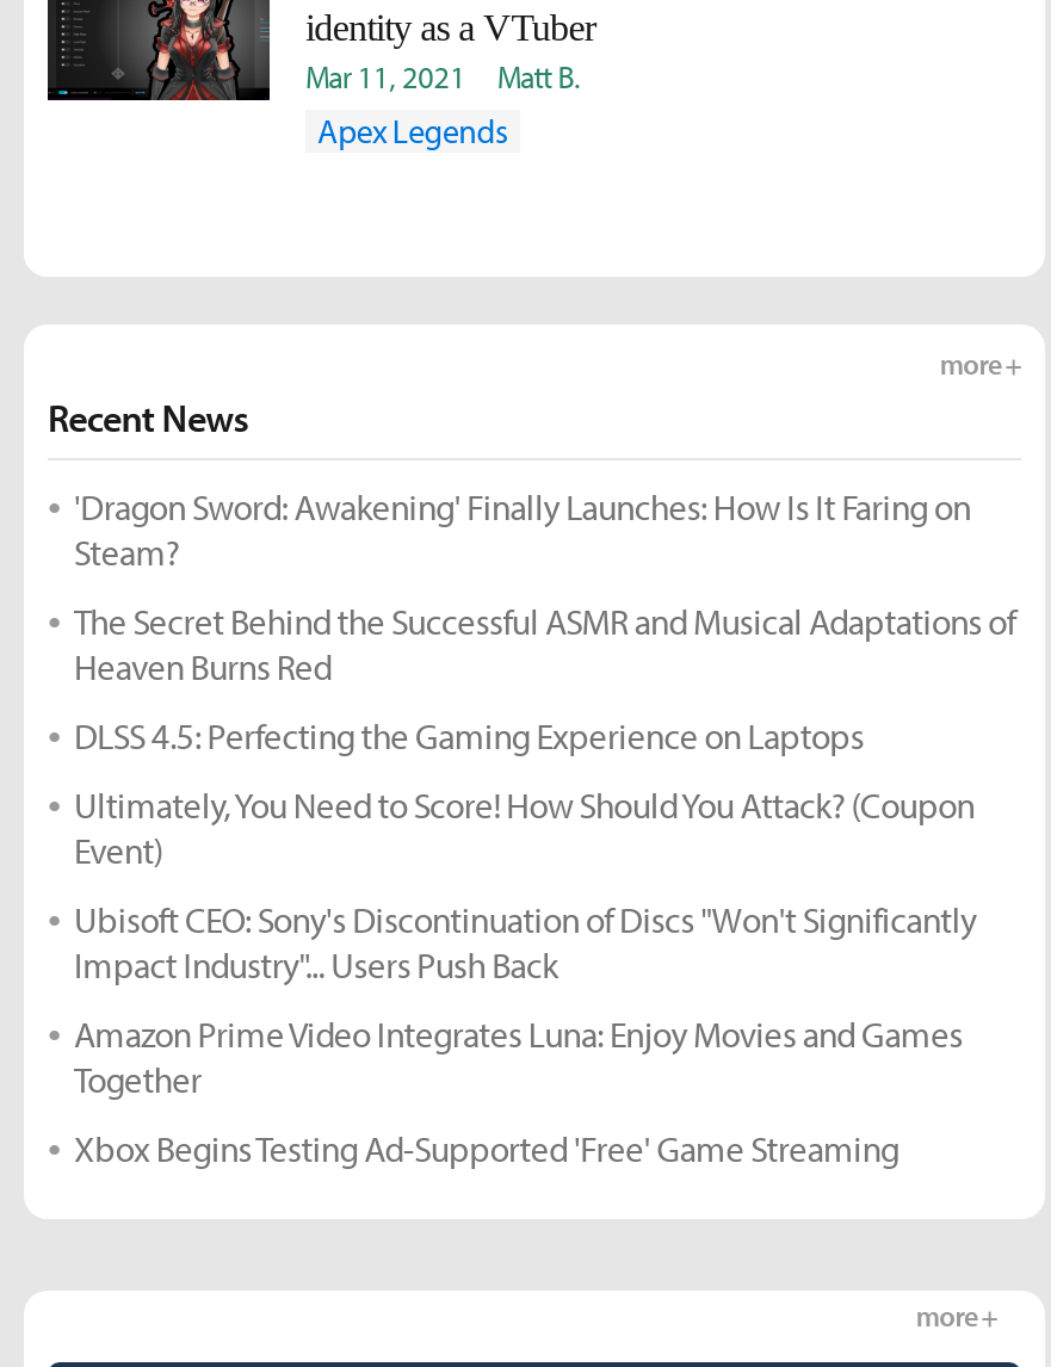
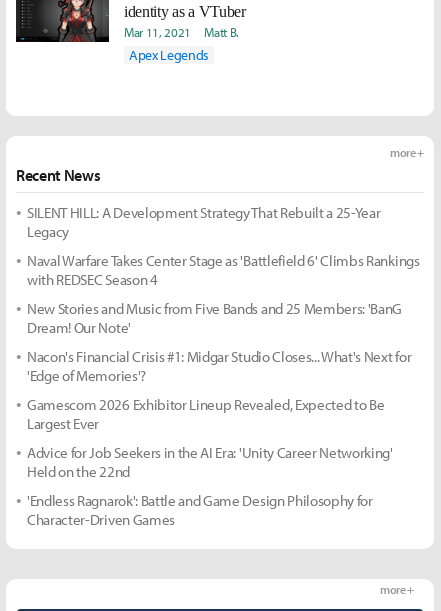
[74,484,971,575] 'Dragon Sword: Awakening' Finally Launches: How Is It Faring on | Steam? -> [27,203,380,241] SILENT HILL: A Development Strategy That Rebuilt a 25-Year | Legacy
[74,599,1015,689] The Secret Behind the Successful ASMR and Musical Adaptations of | Heaven Burns Red -> [27,251,420,289] Naval Warfare Takes Center Stage as 'Battlefield 6' Climbs Rankings | with REDSEC Season 4
[74,713,864,759] DLSS 4.5: Perfecting the Gaming Experience on Laptops -> [27,299,402,337] New Stories and Music from Five Bands and 25 Members: 'BanG | Dream! Our Note'
[74,783,975,873] Ultimately, You Need to Score! How Should You Attack? (Coupon | Event) -> [27,347,411,385] Nacon's Financial Crisis #1: Midgar Studio Closes... What's Next for | 'Edge of Memories'?
[74,897,976,988] Ubisoft CEO: Sony's Discontinuation of Discs "Won't Significantly | Impact Industry"... Users Push Back -> [27,395,384,433] Gamescom 2026 Exhibitor Lineup Revealed, Expected to Be | Largest Ever
[74,1012,963,1102] Amazon Prime Video Integrates Luna: Enjoy Movies and Games | Together -> [27,443,393,481] Advice for Job Seekers in the AI Era: 'Unity Career Networking' | Held on the 22nd
[74,1126,899,1171] Xbox Begins Testing Ad-Supported 'Free' Game Streaming -> [27,491,373,529] 'Endless Ragnarok': Battle and Game Design Philosophy for | Character-Driven Games

